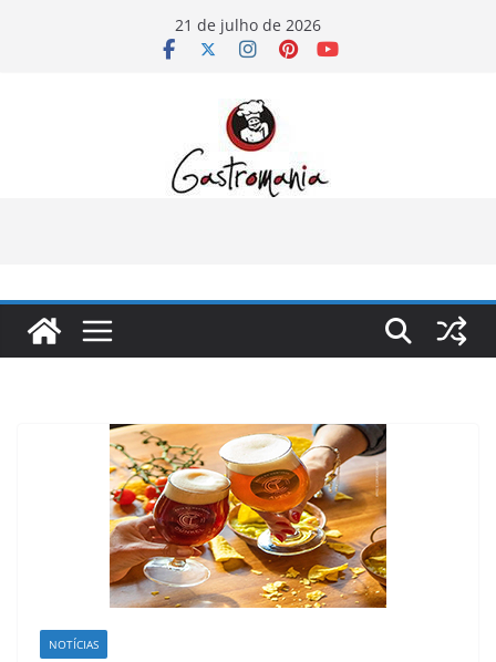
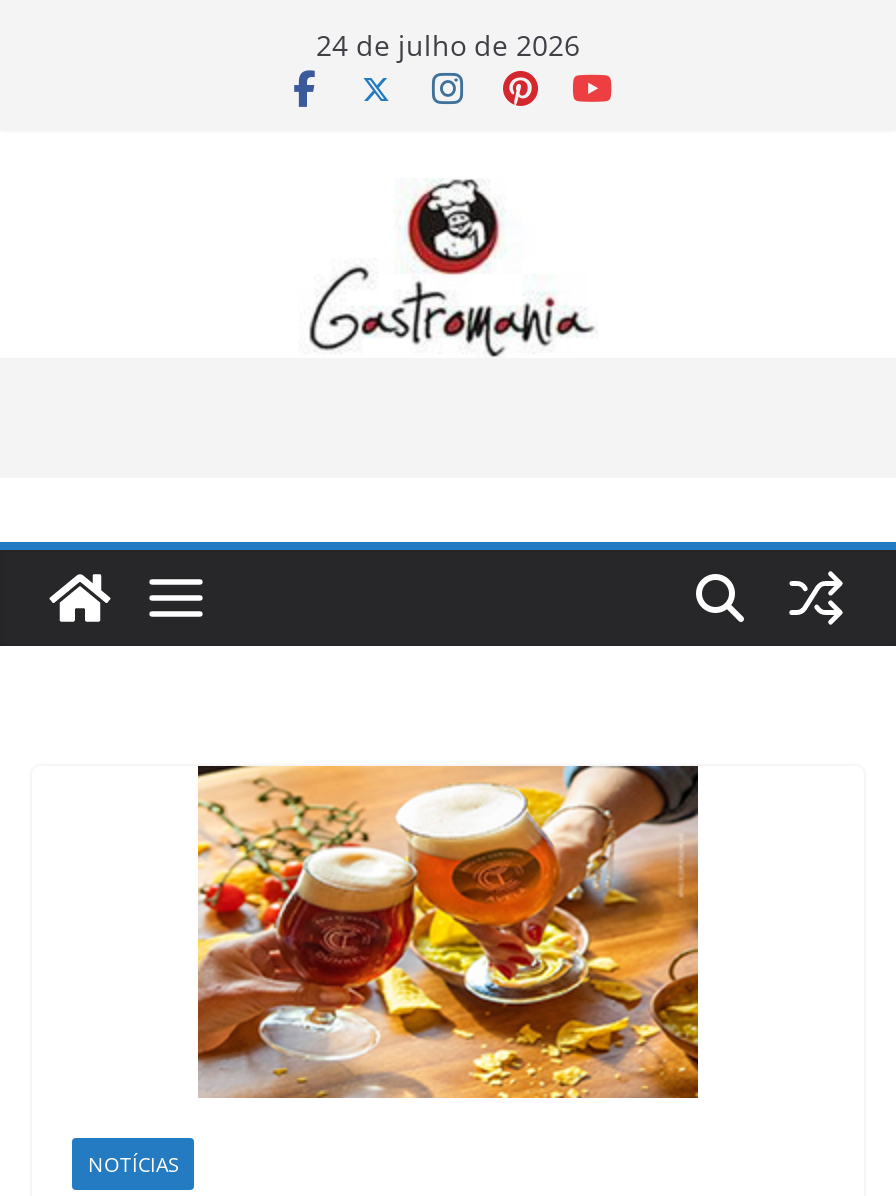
[175,14,321,35] 21 de julho de 2026 -> [316,26,580,64] 24 de julho de 2026

